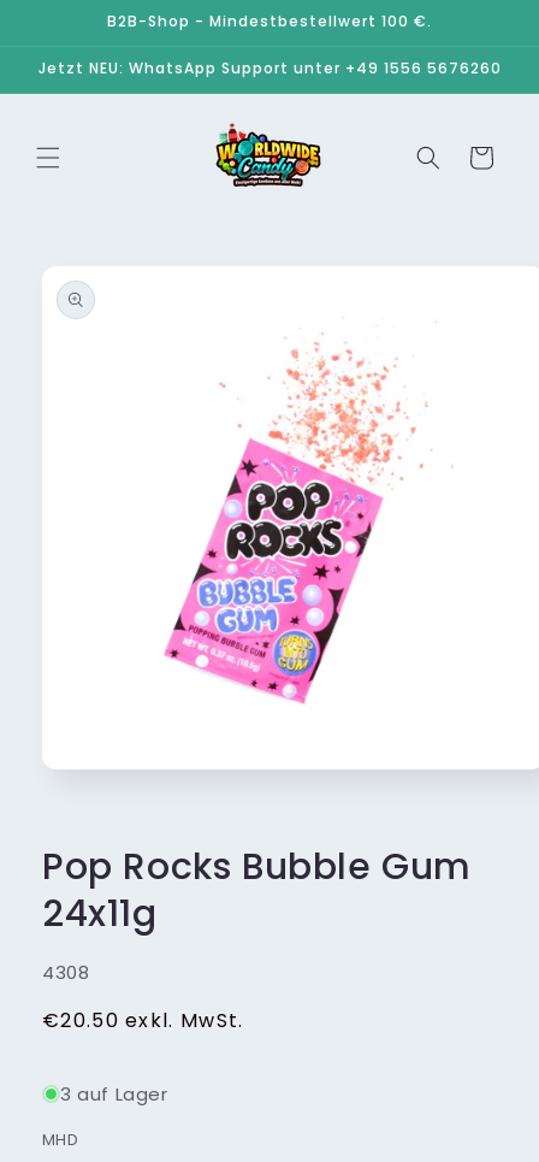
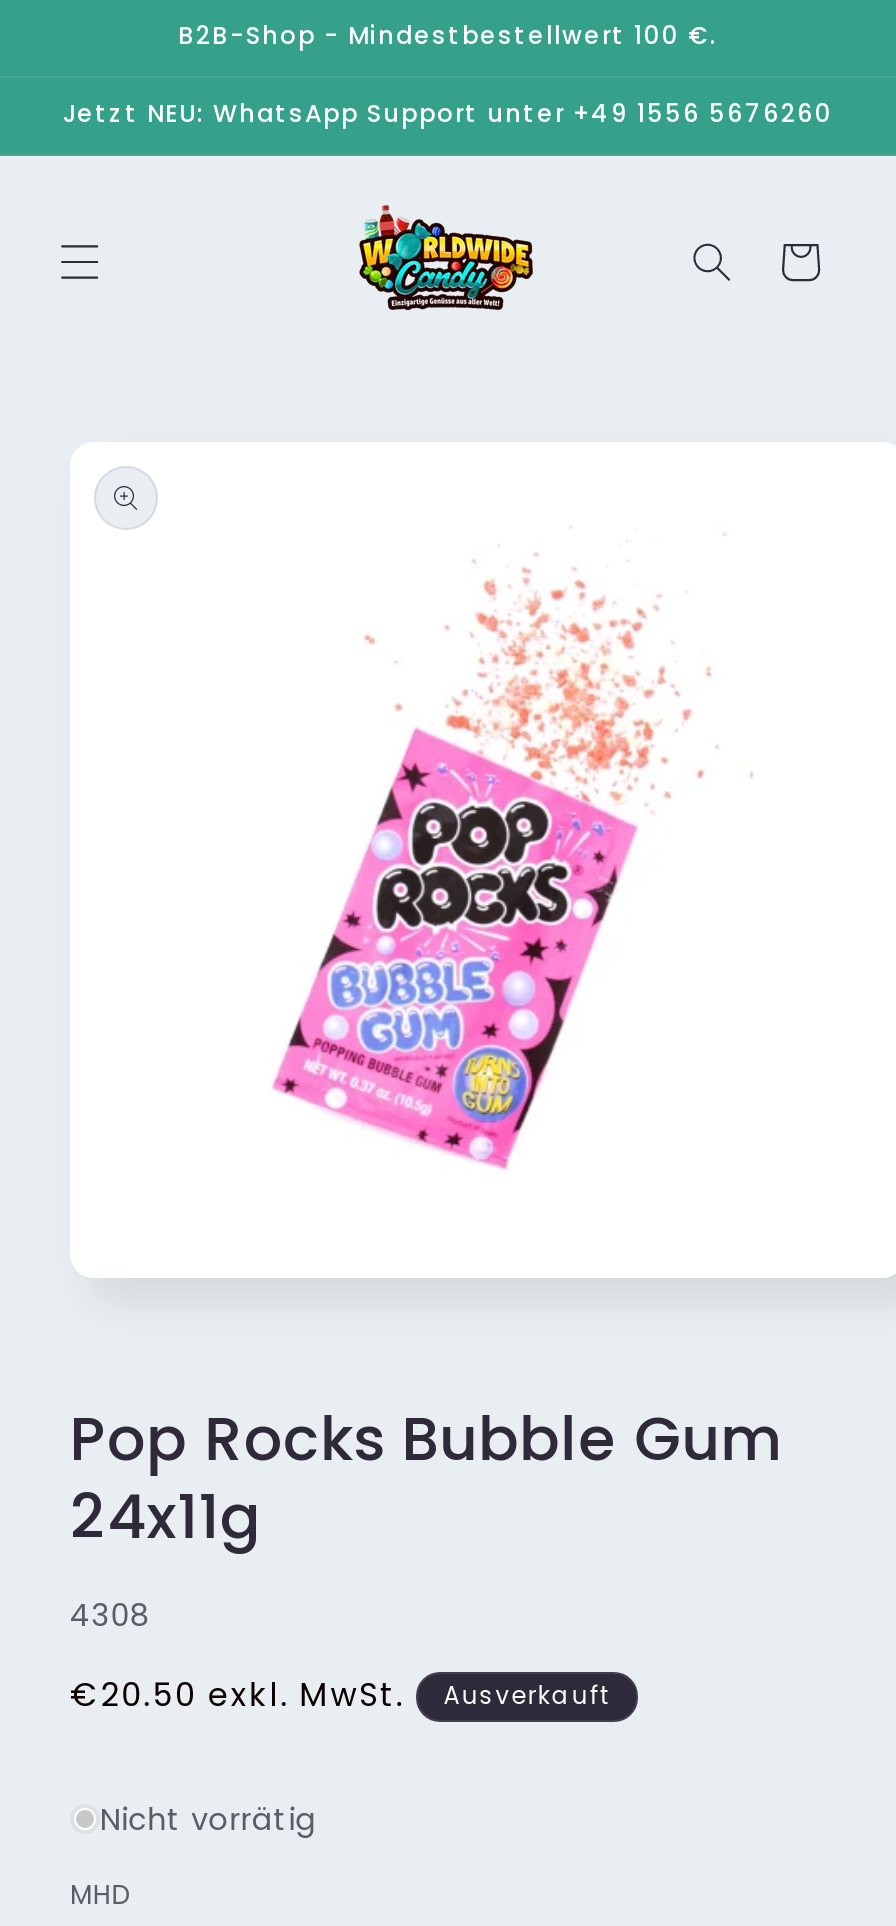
[60,1081,168,1107] 3 auf Lager -> [100,1678,609,1840] Ausverkauft | Nicht vorrätig

